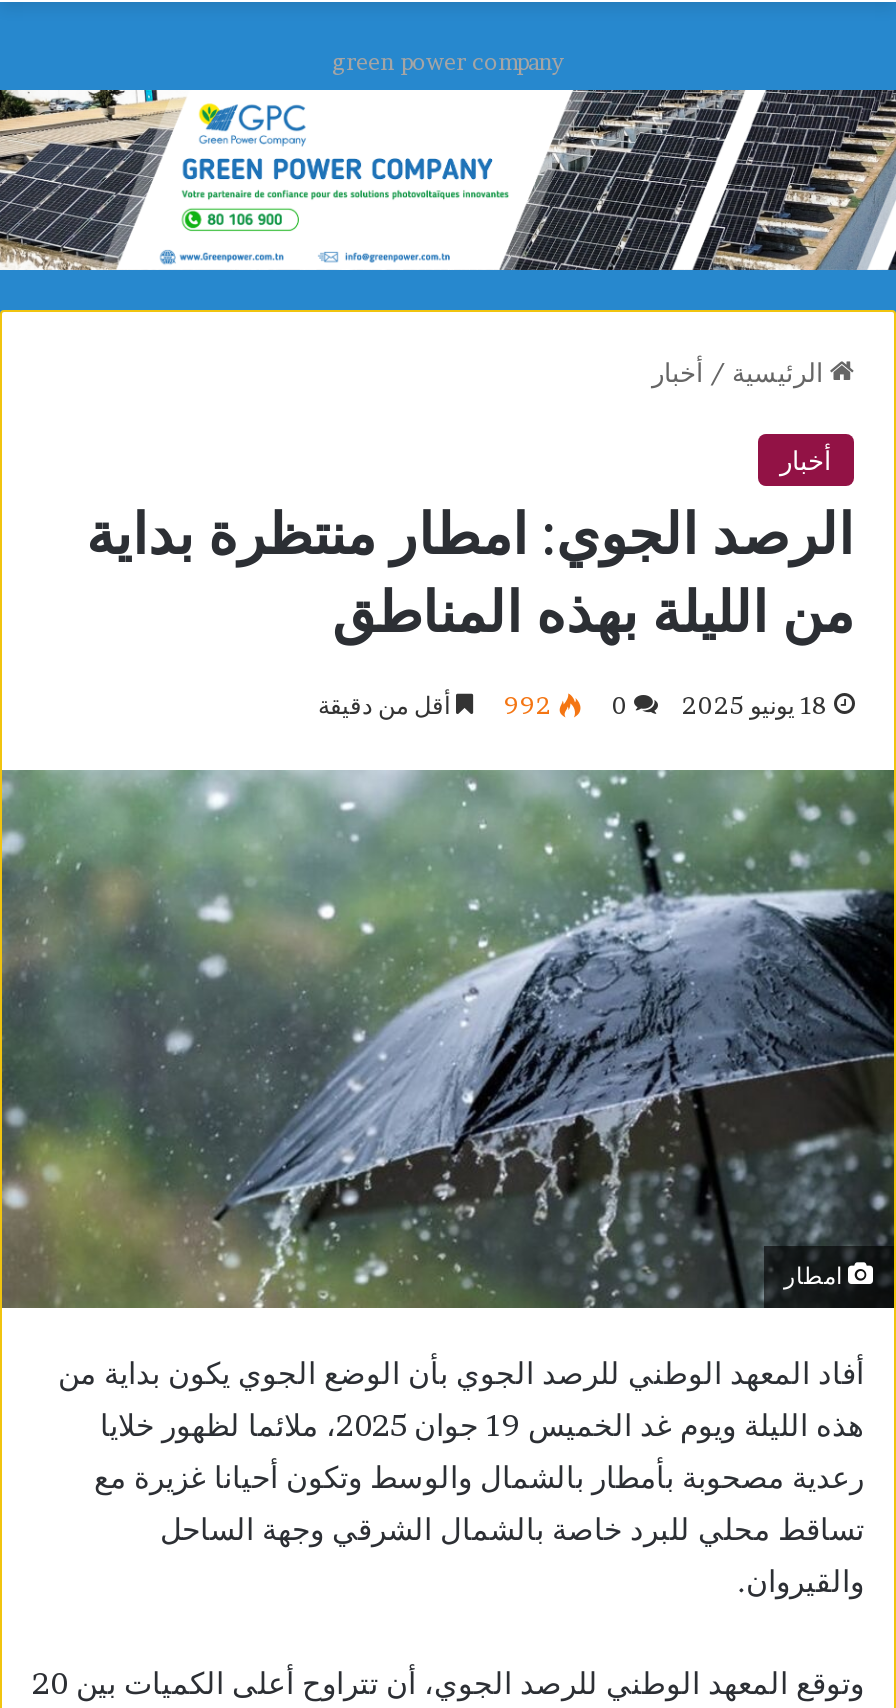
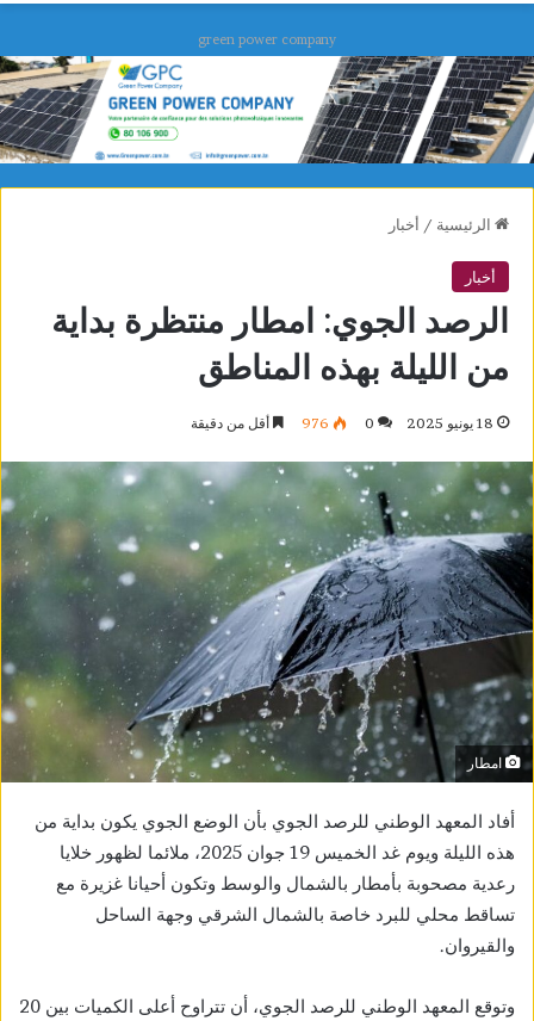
[504,690,552,720] 992 -> [302,414,329,432] 976

